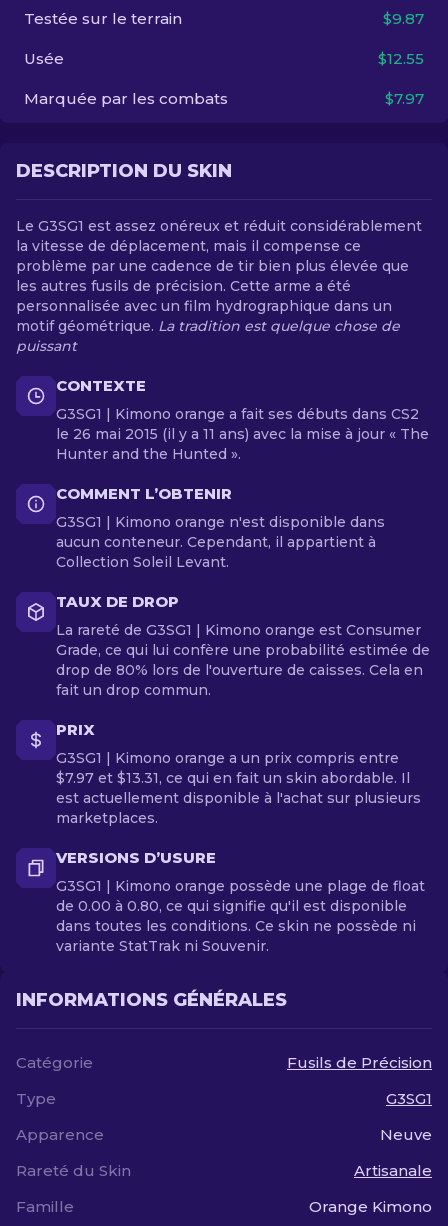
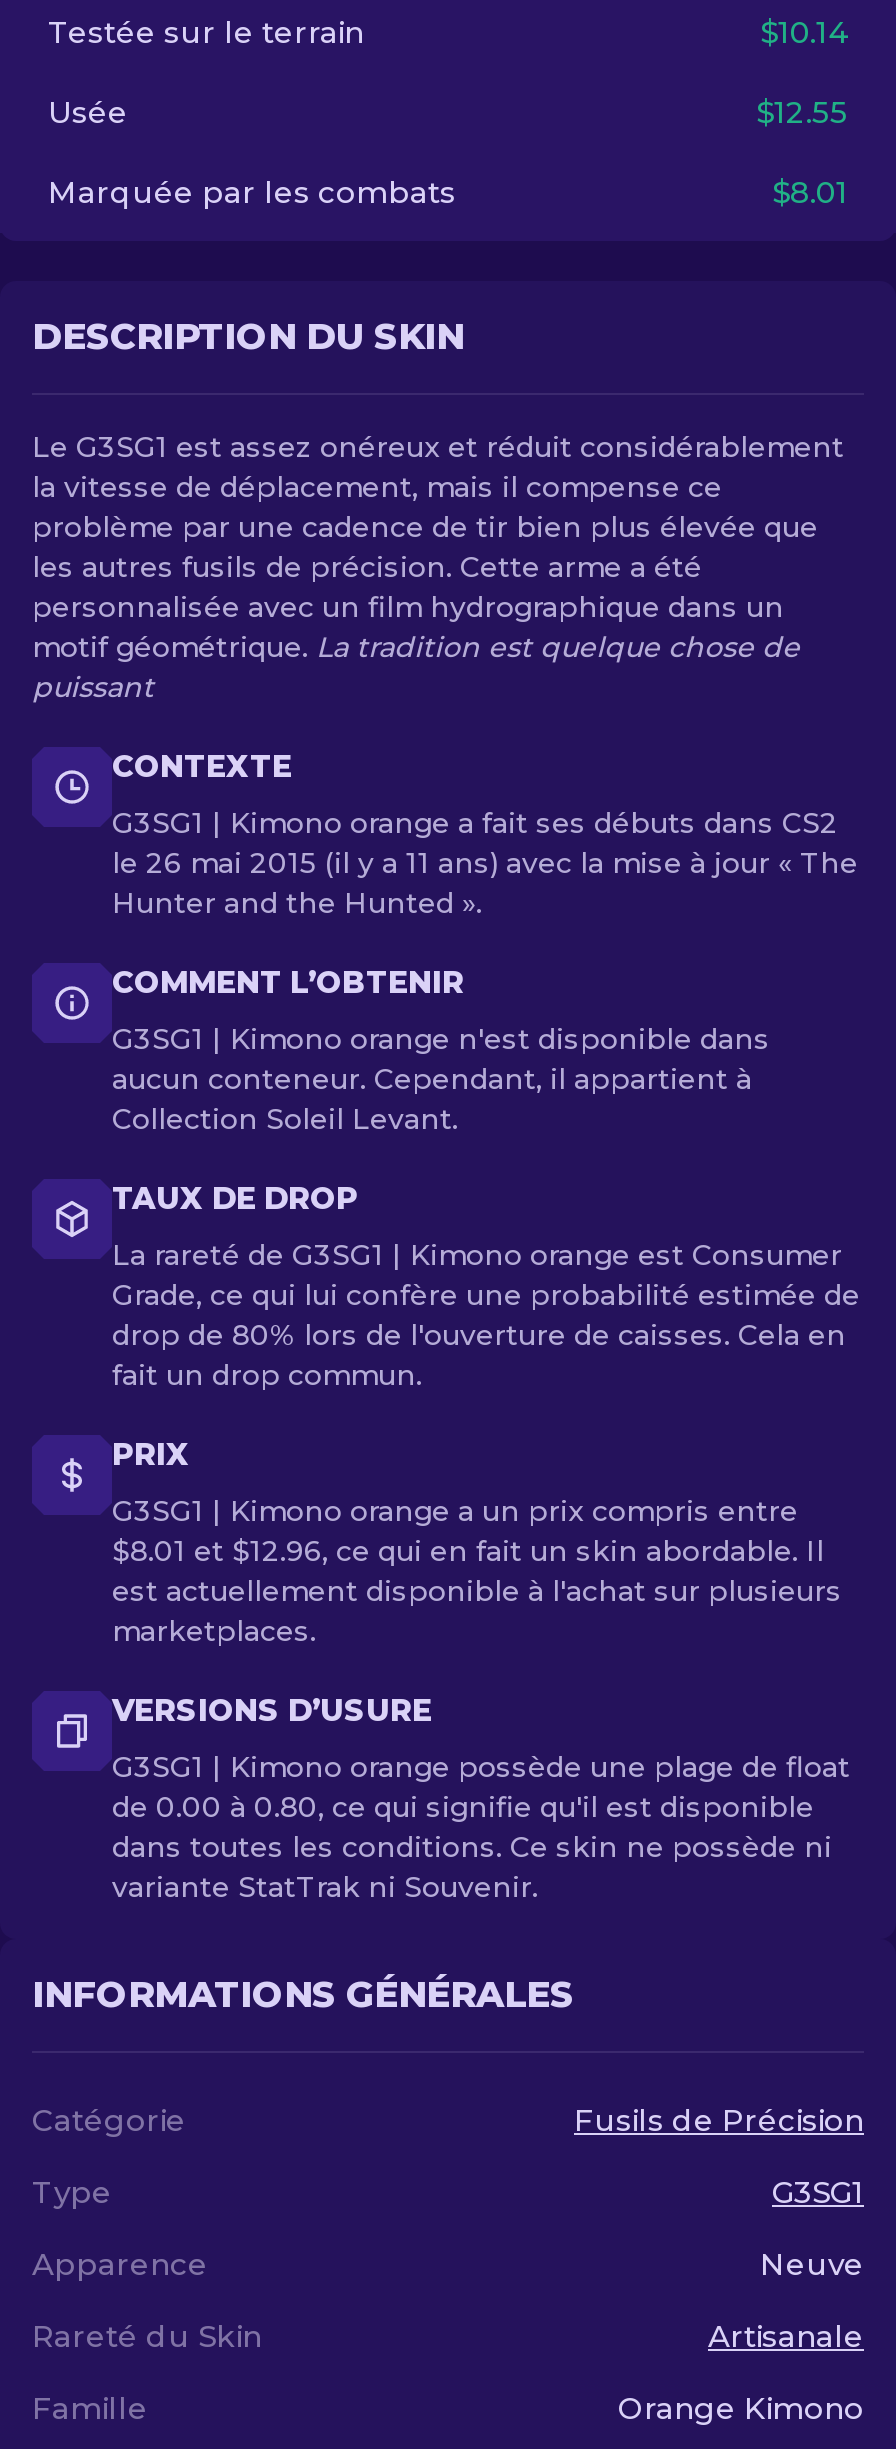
[383,9,424,28] $9.87 -> [760,13,848,51] $10.14
[385,89,424,108] $7.97 -> [772,173,848,211] $8.01
[56,769,410,787] $7.97 et $13.31, ce qui en fait un skin abordable. Il -> [112,1533,824,1569] $8.01 et $12.96, ce qui en fait un skin abordable. Il

